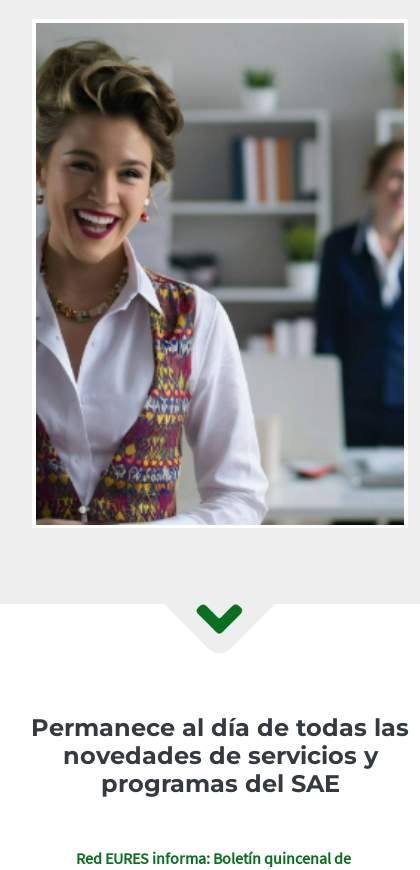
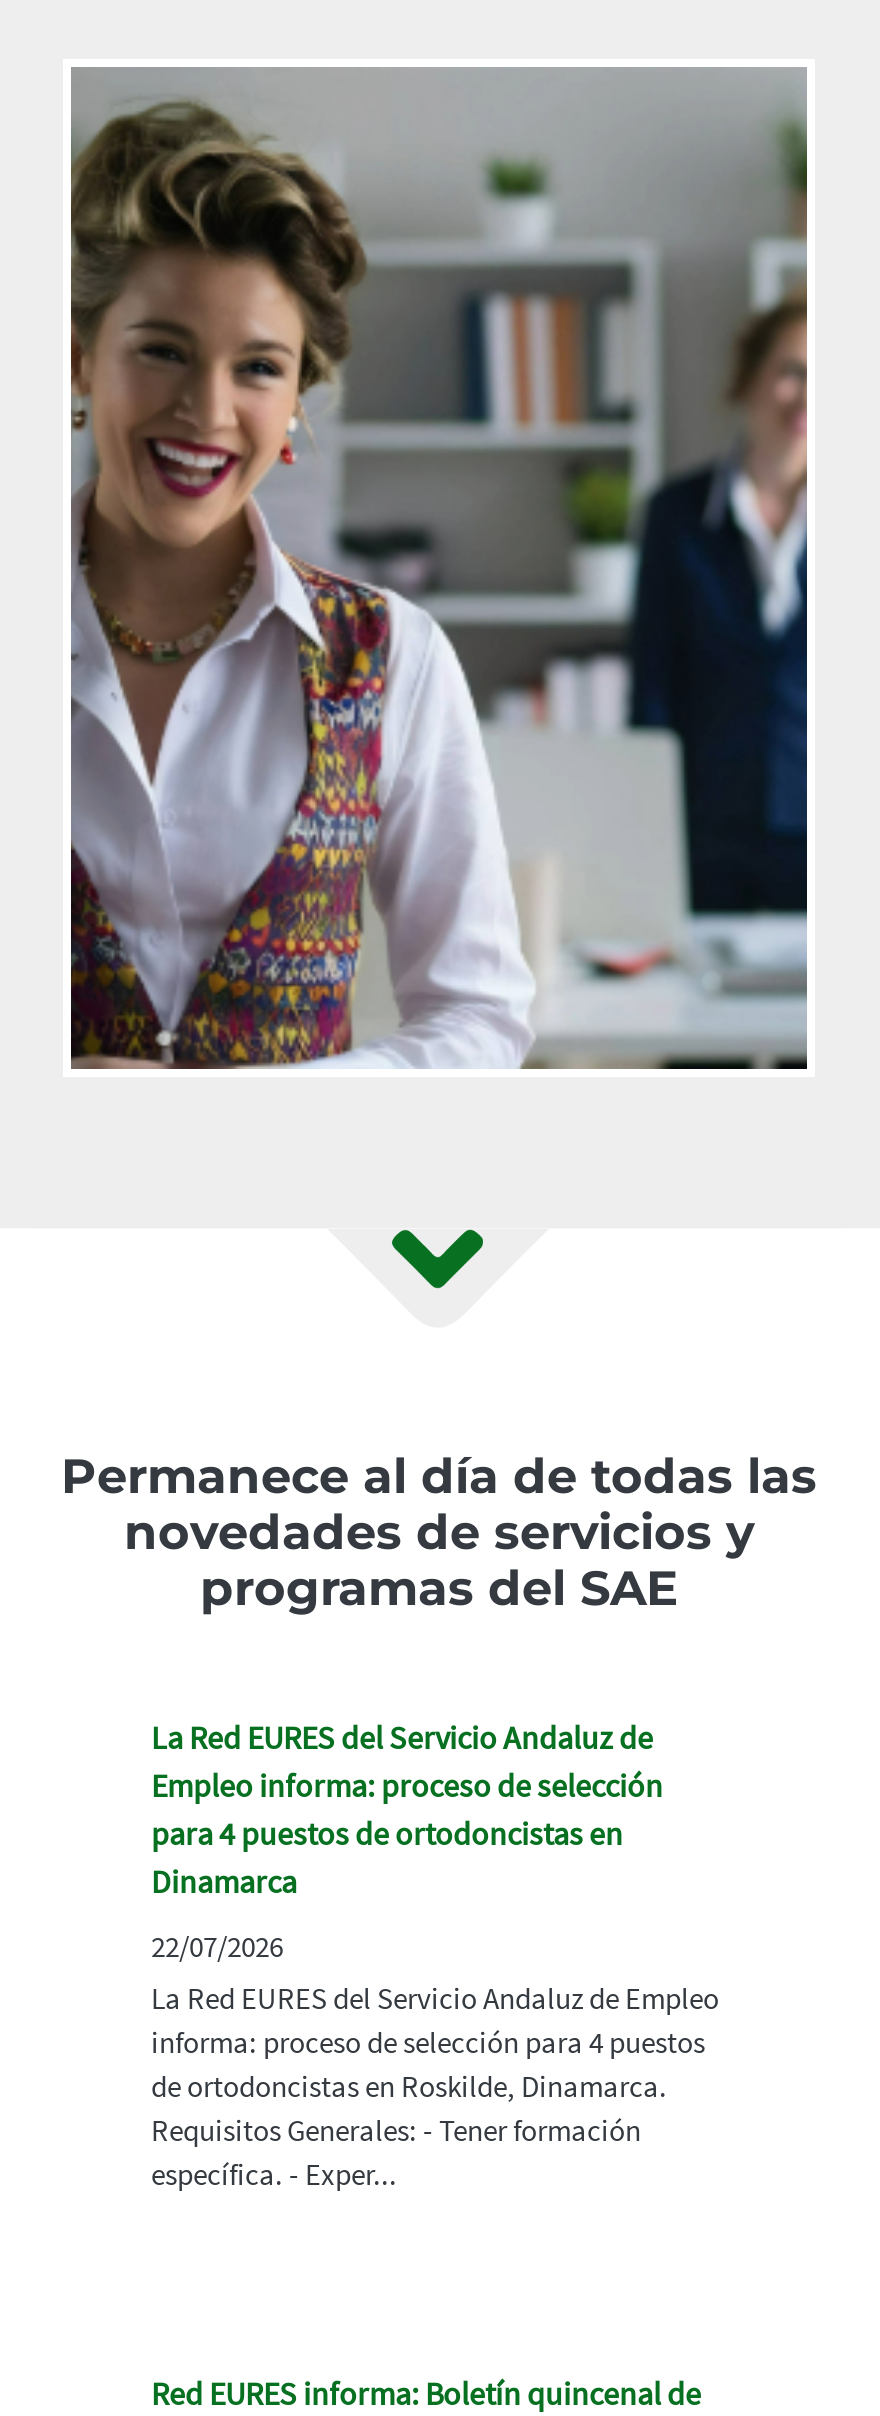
none -> [151,1716,719,2192] La Red EURES del Servicio Andaluz de | Empleo informa: proceso de selección | para 4 puestos de ortodoncistas en | Dinamarca | 22/07/2026 | La Red EURES del Servicio Andaluz de Empleo | informa: proceso de selección para 4 puestos | de ortodoncistas en Roskilde, Dinamarca. | Requisitos Generales: - Tener formación | específica. - Exper...

